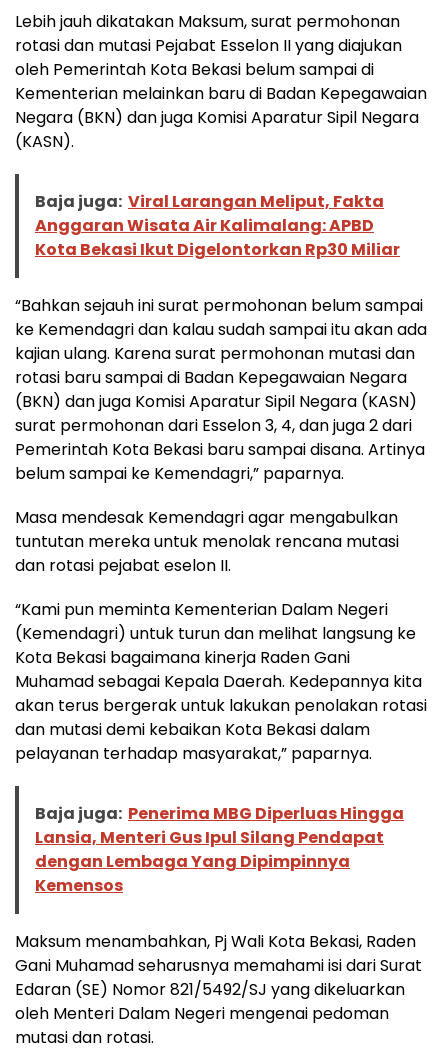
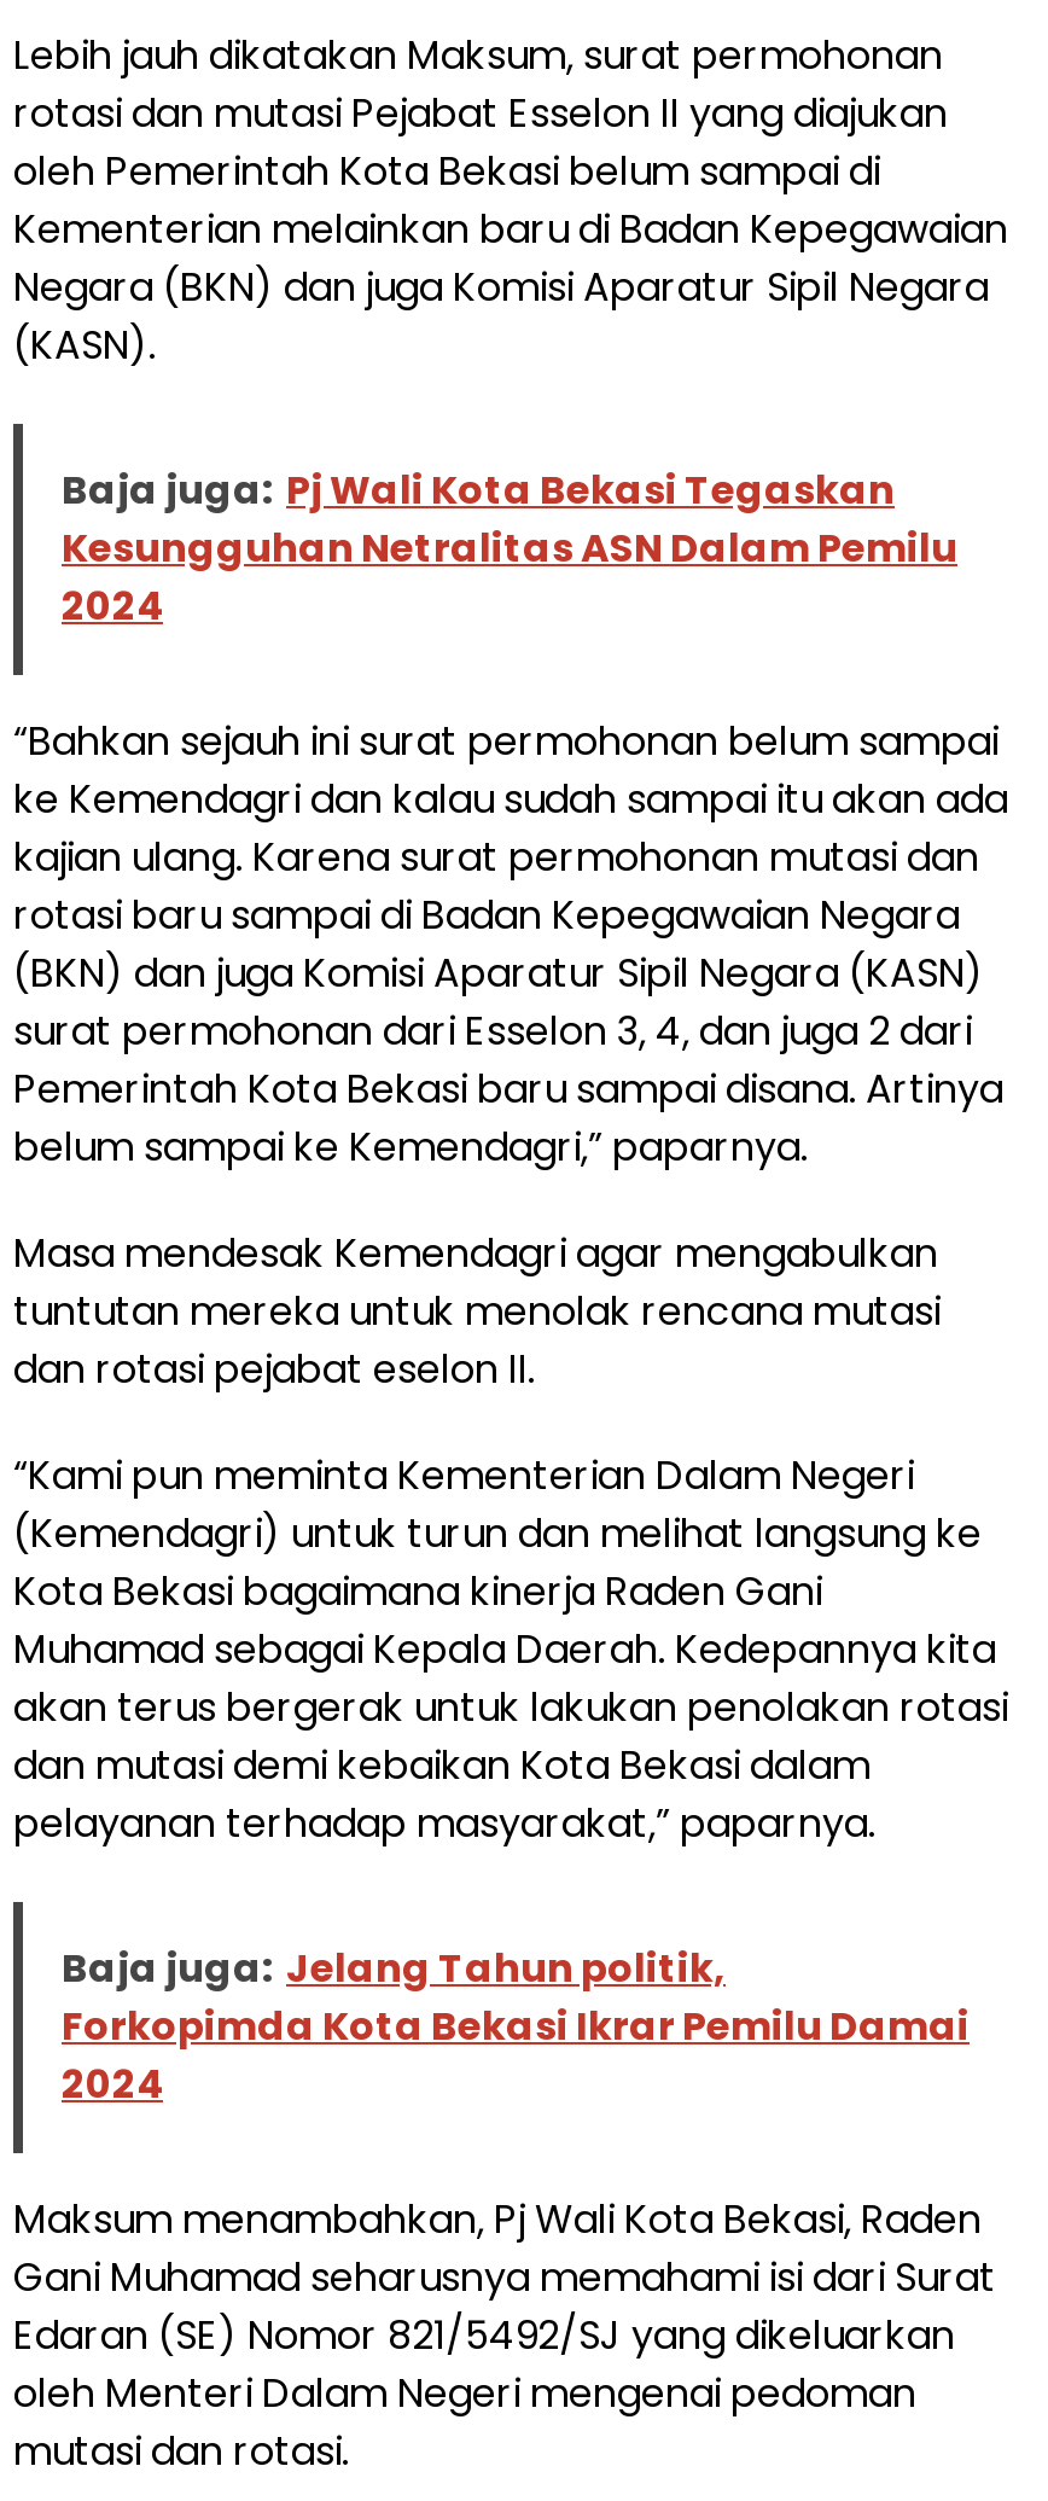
[35,190,400,261] Baja juga: Viral Larangan Meliput, Fakta | Anggaran Wisata Air Kalimalang: APBD | Kota Bekasi Ikut Digelontorkan Rp30 Miliar -> [62,462,957,634] Baja juga: Pj Wali Kota Bekasi Tegaskan | Kesungguhan Netralitas ASN Dalam Pemilu | 2024
[35,802,404,897] Baja juga: Penerima MBG Diperluas Hingga | Lansia, Menteri Gus Ipul Silang Pendapat | dengan Lembaga Yang Dipimpinnya | Kemensos -> [62,1940,970,2112] Baja juga: Jelang Tahun politik, | Forkopimda Kota Bekasi Ikrar Pemilu Damai | 2024

